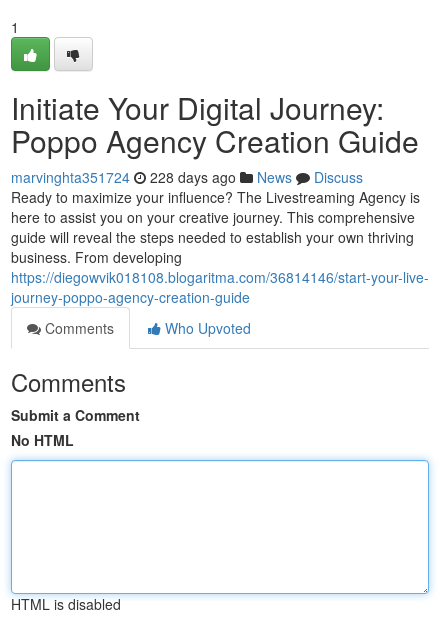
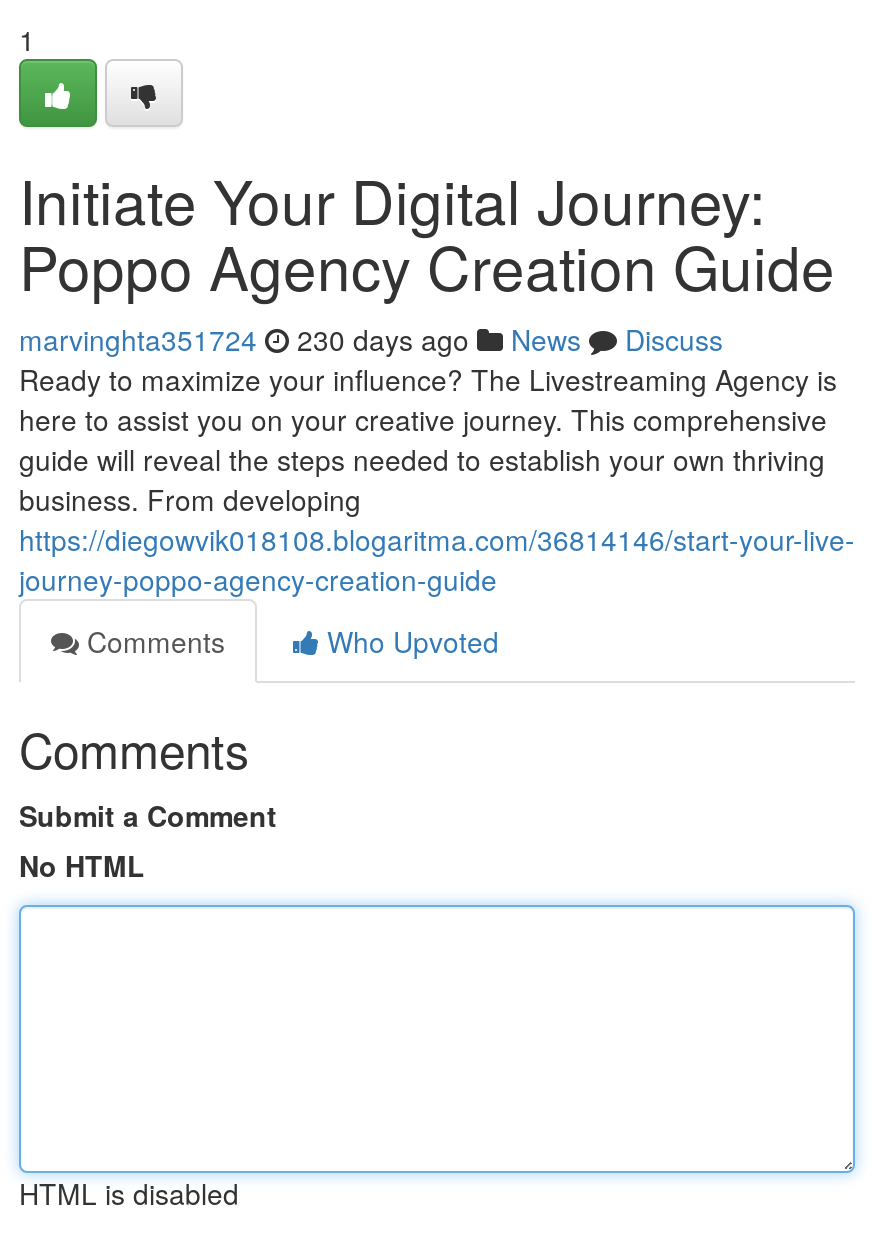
[11,167,363,187] marvinghta351724 228 days ago News Discuss -> [19,319,723,359] marvinghta351724 230 days ago News Discuss

